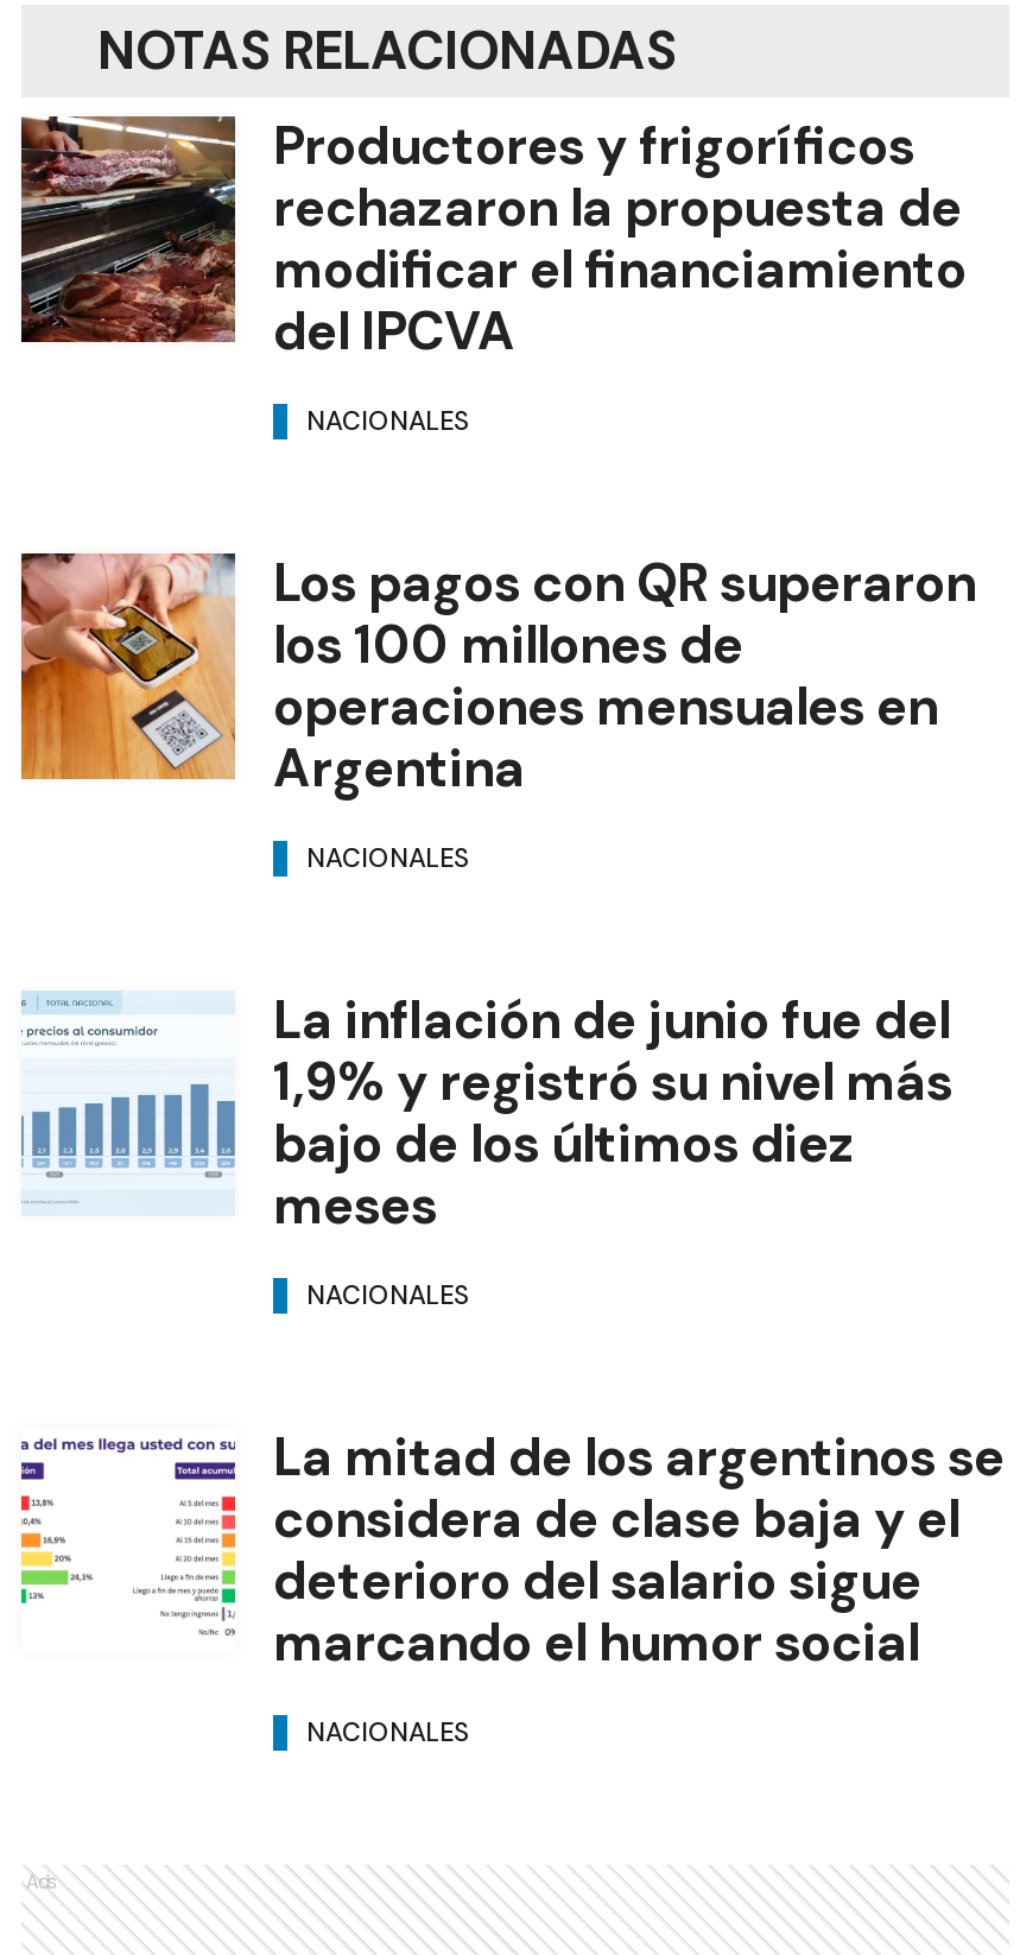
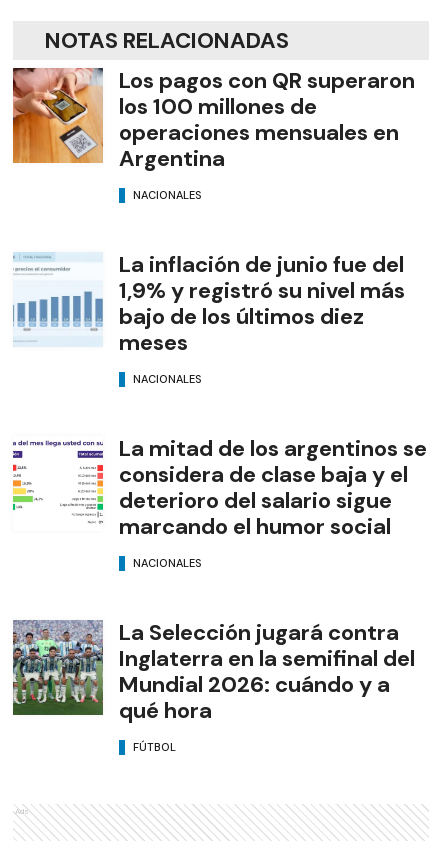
[19,113,967,437] [image] | Productores y frigoríficos | rechazaron la propuesta de | modificar el financiamiento | del IPCVA | NACIONALES -> none
moved [17,549,1005,1748] -> [11,65,427,570]: [image] | Los pagos con QR superaron | los 100 millones de | ... | marcando el humor social | NACIONALES
none -> [12,617,415,754] [image] | La Selección jugará contra | Inglaterra en la semifinal del | Mundial 2026: cuándo y a | qué hora | FÚTBOL

